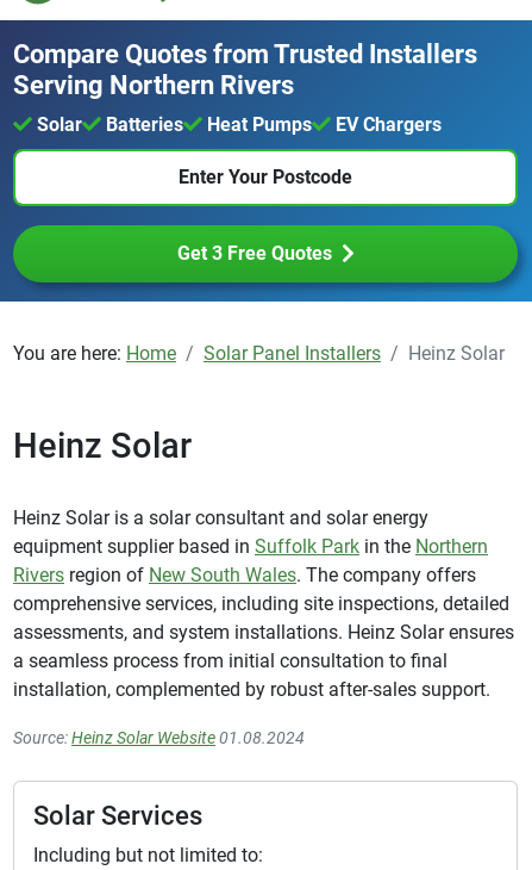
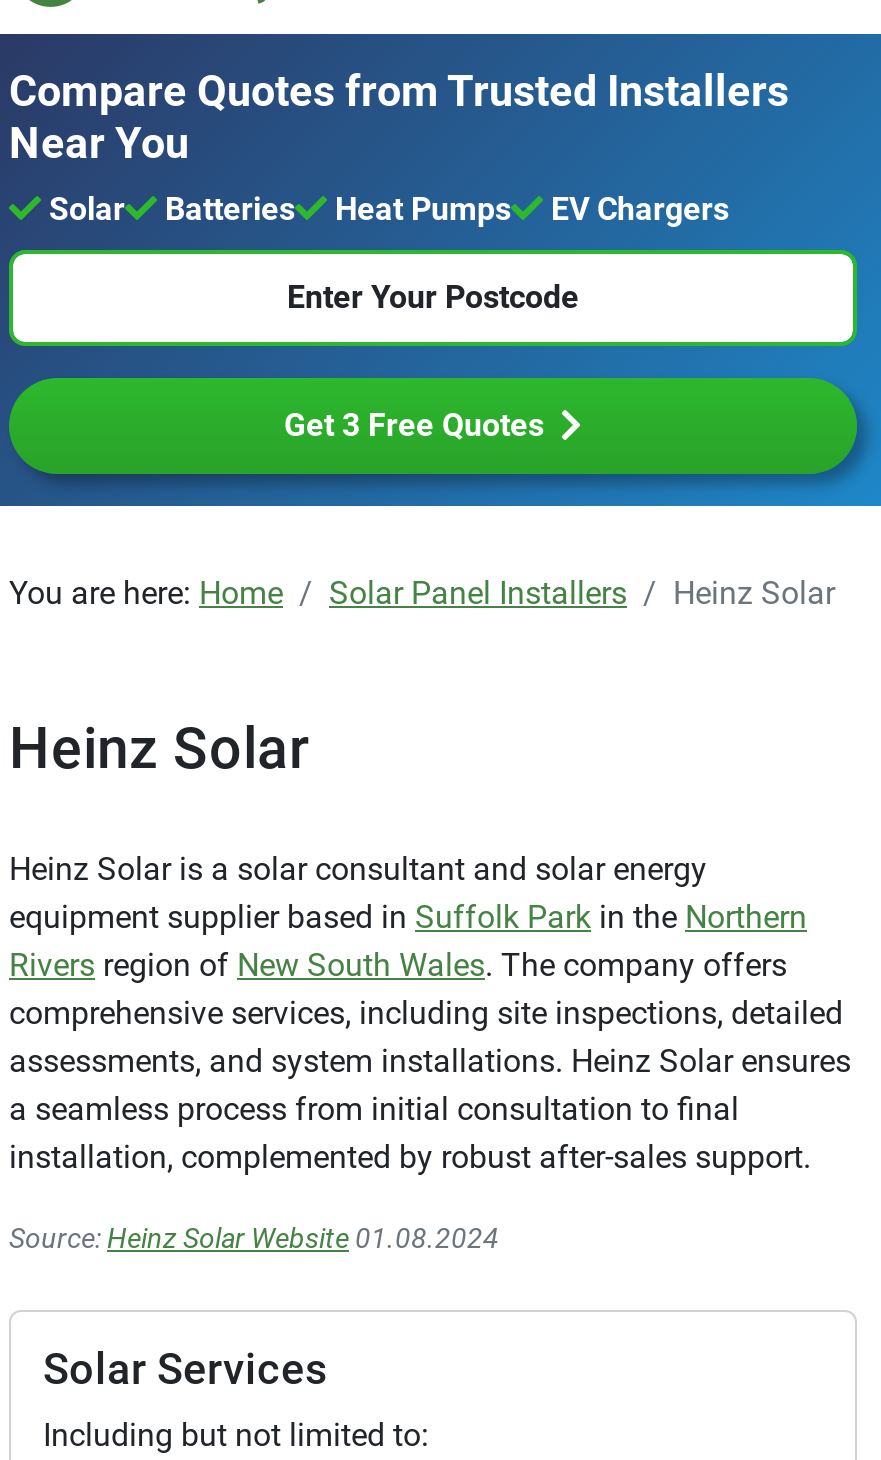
[13,70,294,100] Serving Northern Rivers -> [9,117,189,167] Near You

